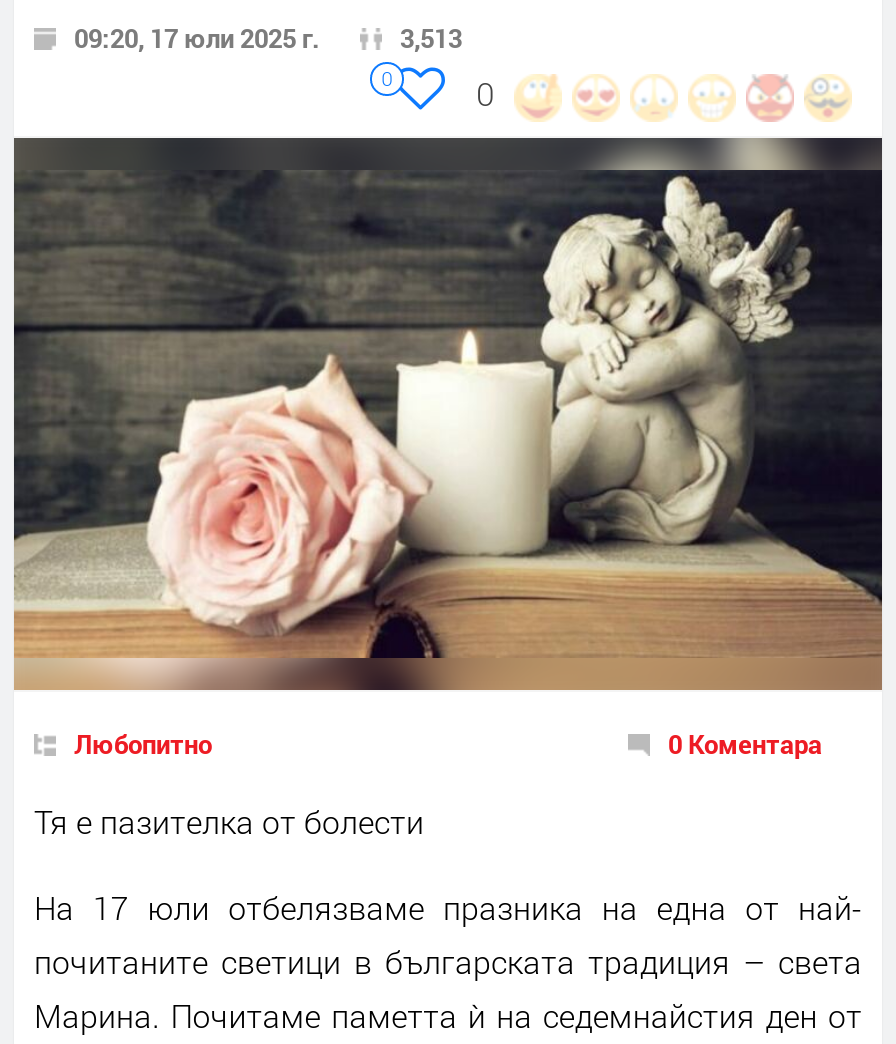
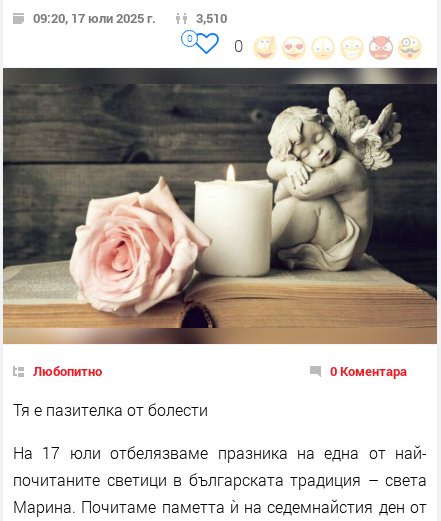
[400,20,462,56] 3,513 -> [196,9,227,27] 3,510

